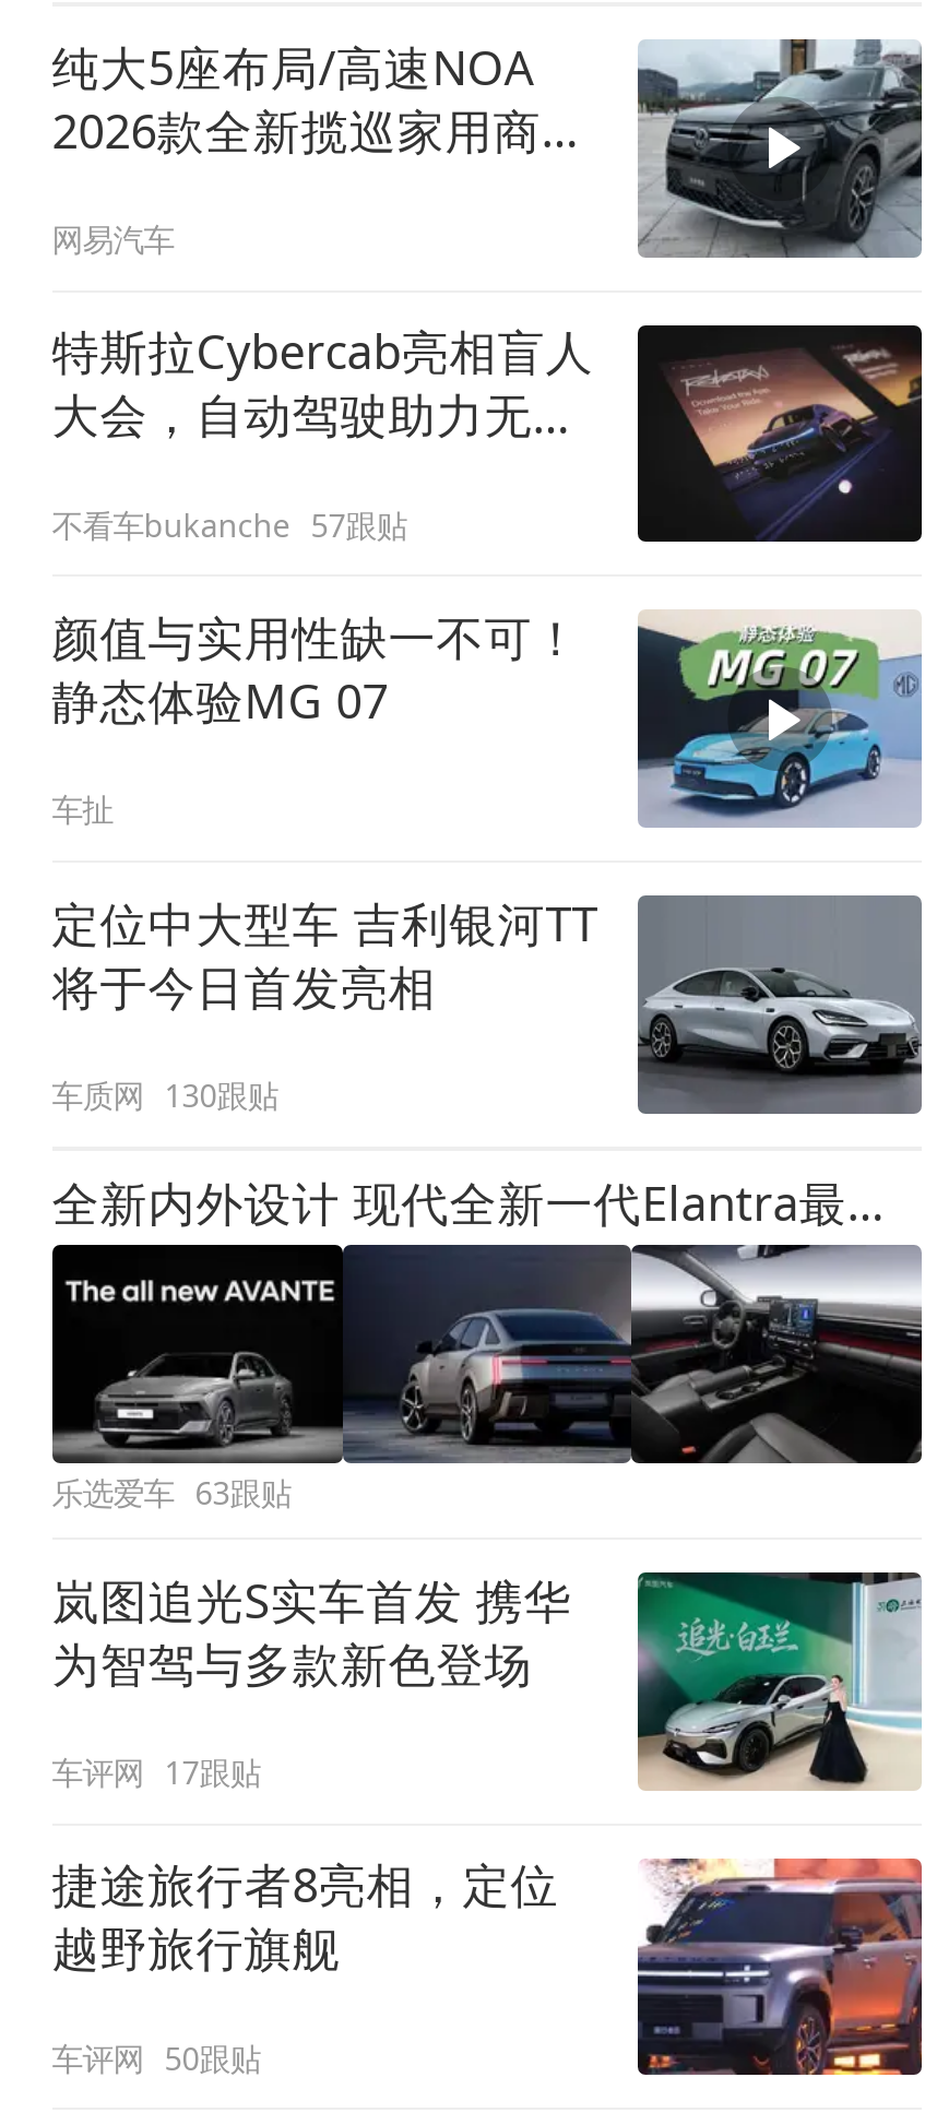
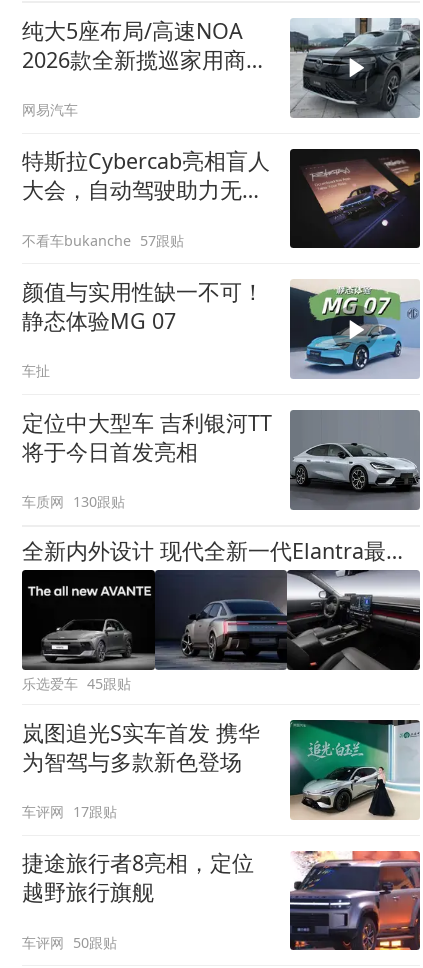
[52,1473,291,1515] 乐选爱车 63跟贴 -> [22,674,131,693] 乐选爱车 45跟贴

